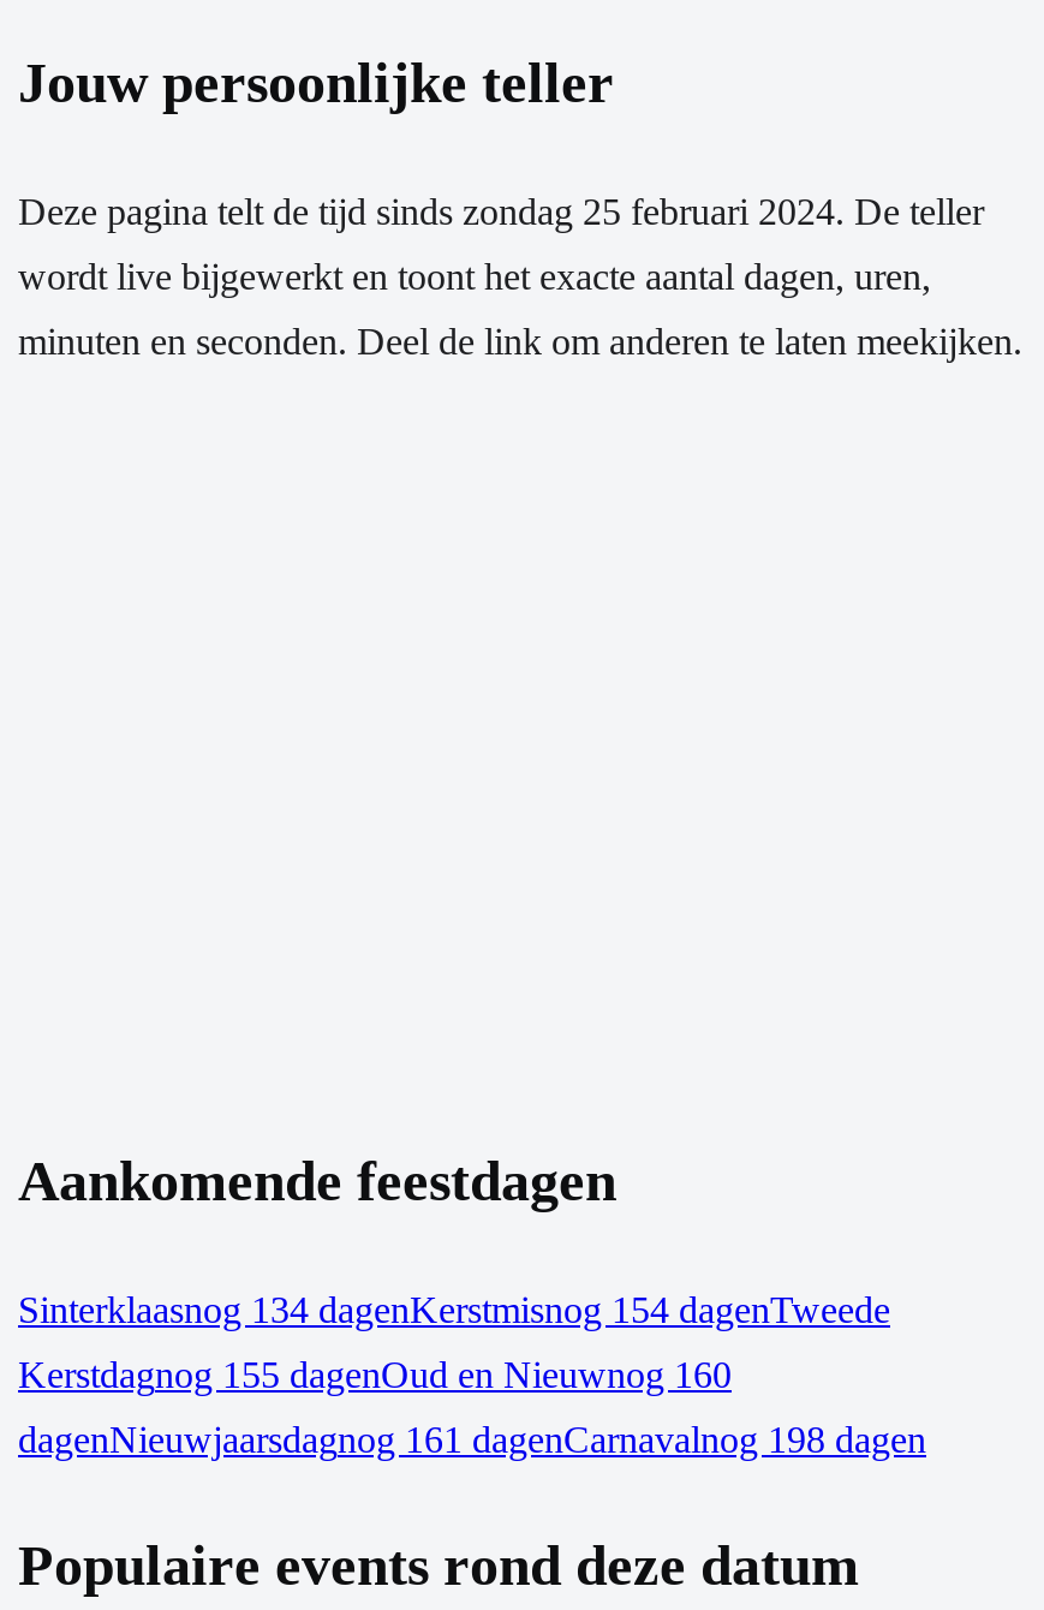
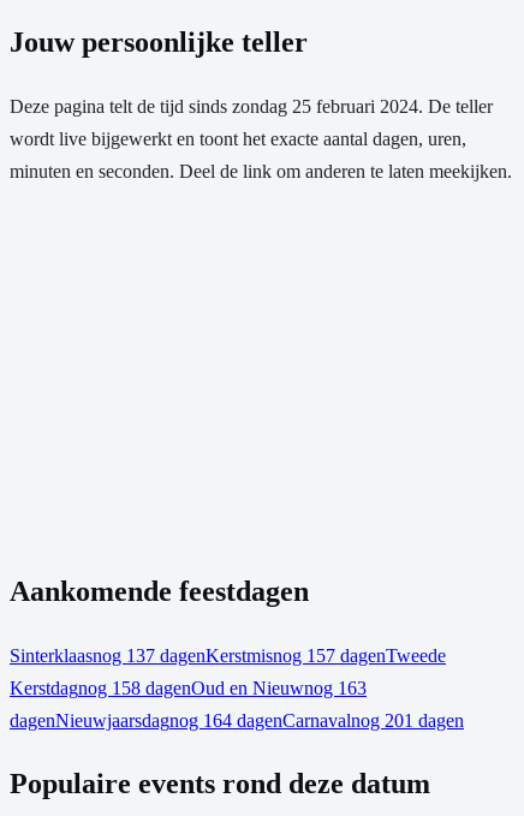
[18,1288,890,1329] Sinterklaasnog 134 dagenKerstmisnog 154 dagenTweede -> [10,645,446,665] Sinterklaasnog 137 dagenKerstmisnog 157 dagenTweede
[18,1353,732,1394] Kerstdagnog 155 dagenOud en Nieuwnog 160 -> [10,677,367,698] Kerstdagnog 158 dagenOud en Nieuwnog 163
[18,1418,926,1459] dagenNieuwjaarsdagnog 161 dagenCarnavalnog 198 dagen -> [10,710,464,730] dagenNieuwjaarsdagnog 164 dagenCarnavalnog 201 dagen

